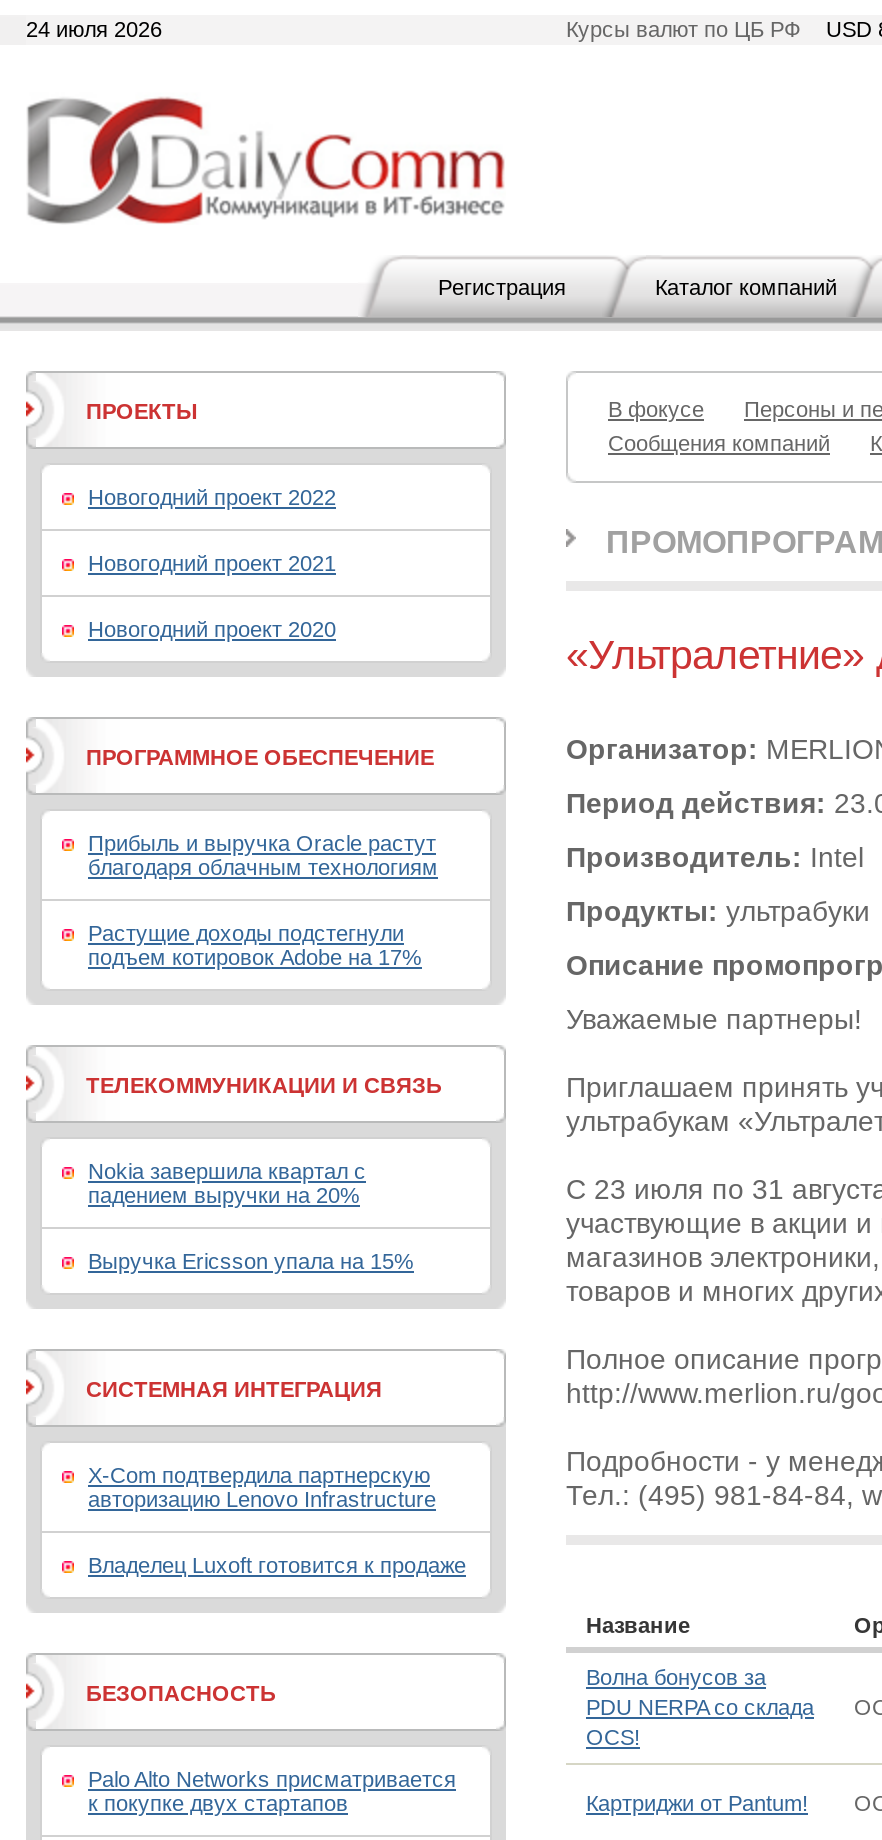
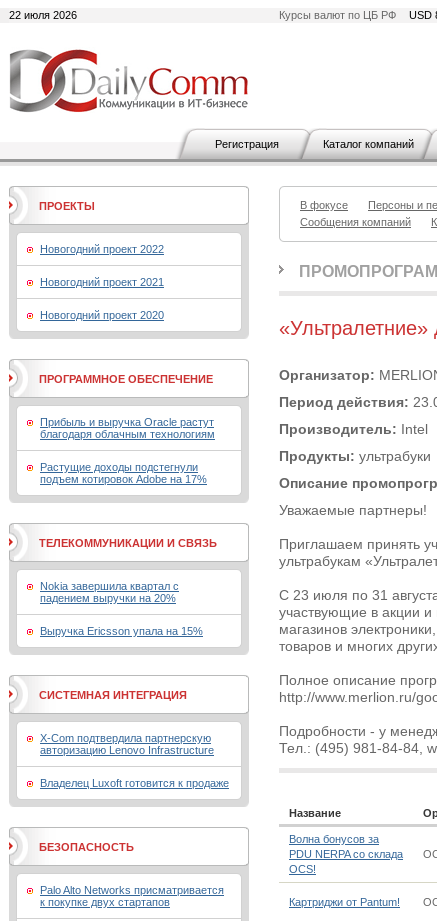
[26,17,162,41] 24 июля 2026 -> [9,9,77,21] 22 июля 2026

